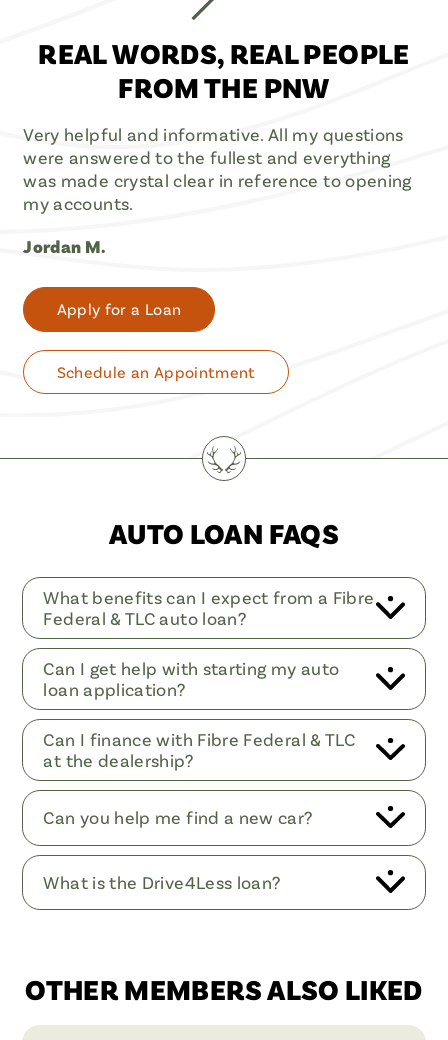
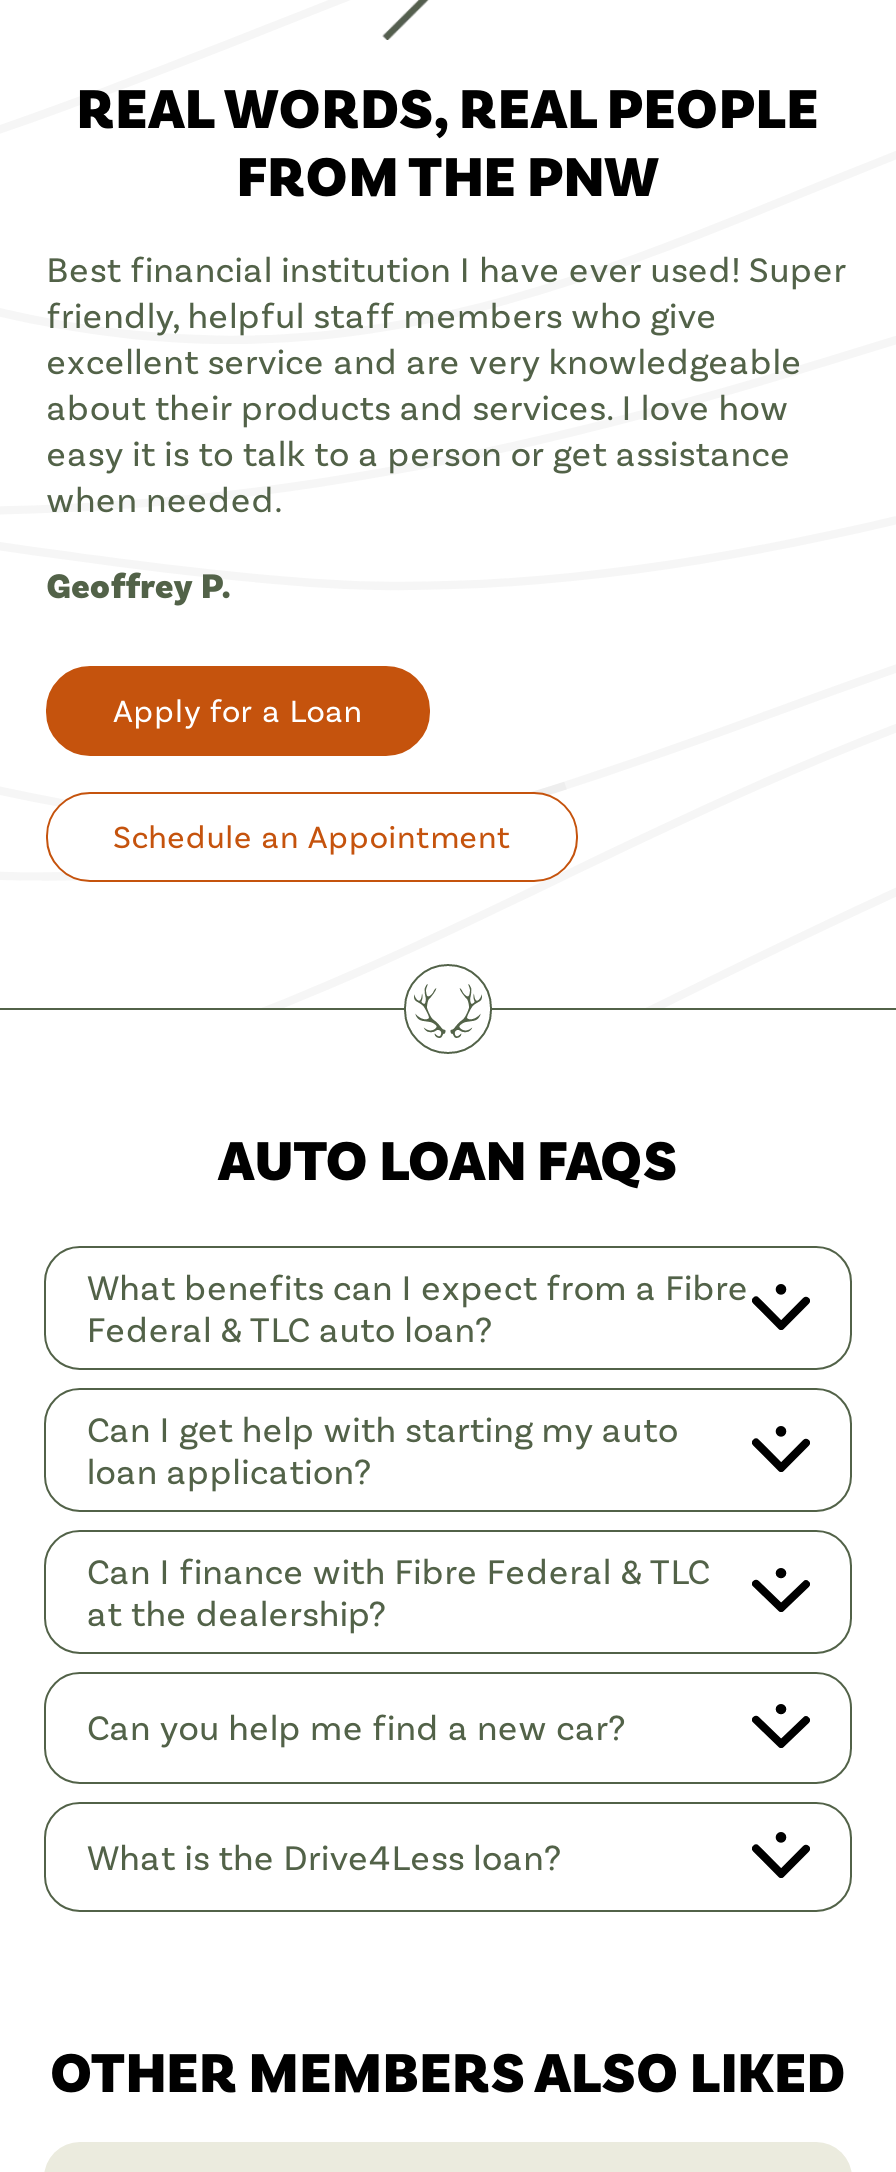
[23,123,412,214] Very helpful and informative. All my questions | were answered to the fullest and everything | was made crystal clear in reference to opening | my accounts. -> [47,247,846,521] Best financial institution I have ever used! Super | friendly, helpful staff members who give | excellent service and are very knowledgeable | about their products and services. I love how | easy it is to talk to a person or get assistance | when needed.
[23,235,105,259] Jordan M. -> [47,563,230,611] Geoffrey P.

